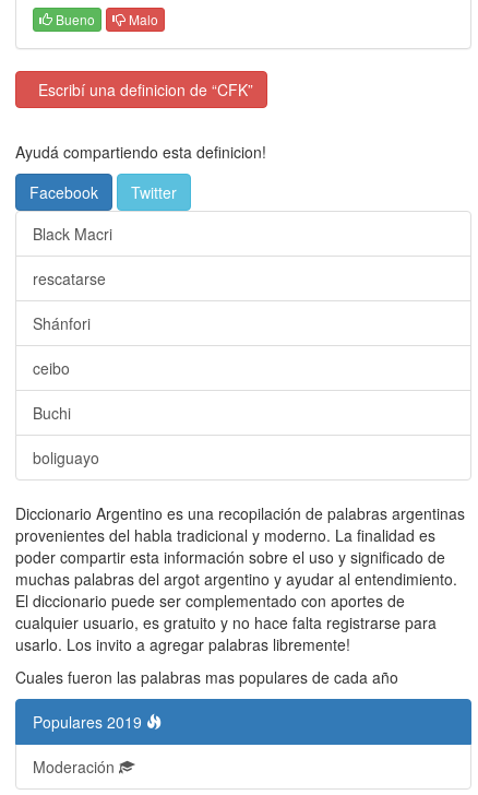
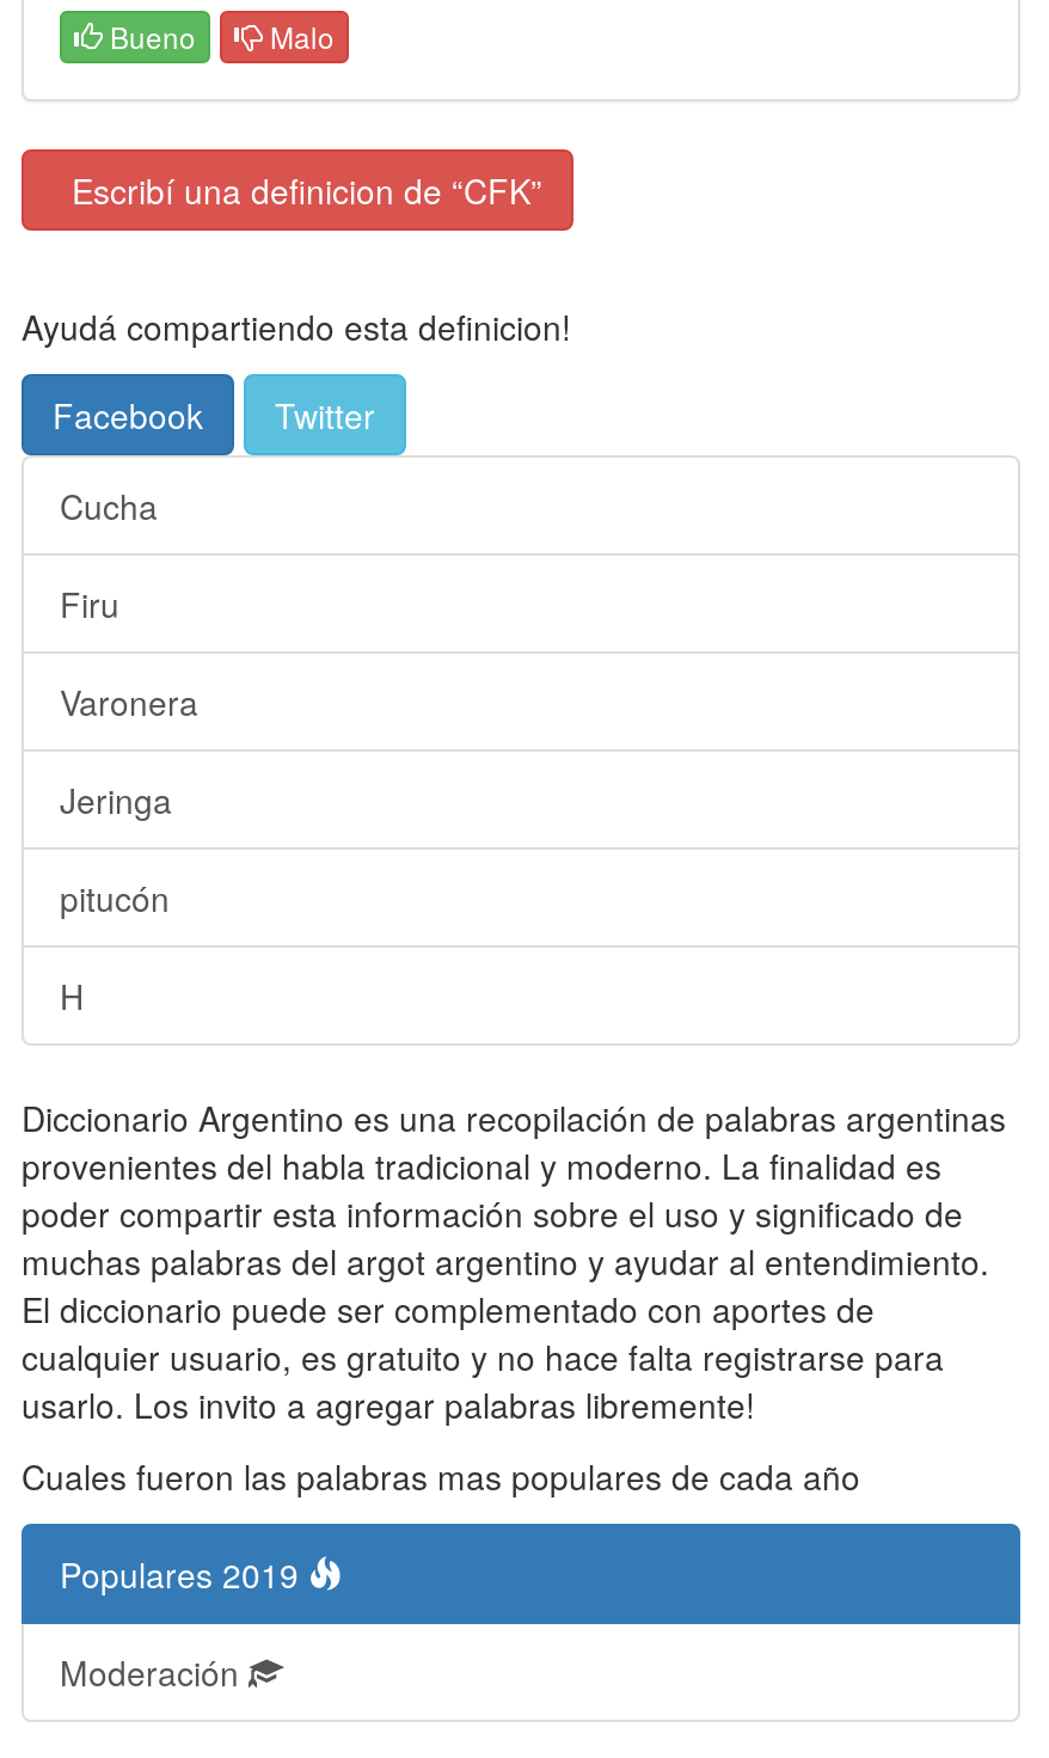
[33,223,112,245] Black Macri -> [60,482,158,530] Cucha
[33,268,106,290] rescatarse -> [60,580,119,628] Firu
[33,313,91,334] Shánfori -> [60,678,198,726] Varonera
[33,357,70,379] ceibo -> [60,776,172,824] Jeringa
[33,402,71,424] Buchi -> [60,874,170,922] pitucón
[33,447,99,469] boliguayo -> [60,972,84,1020] H

